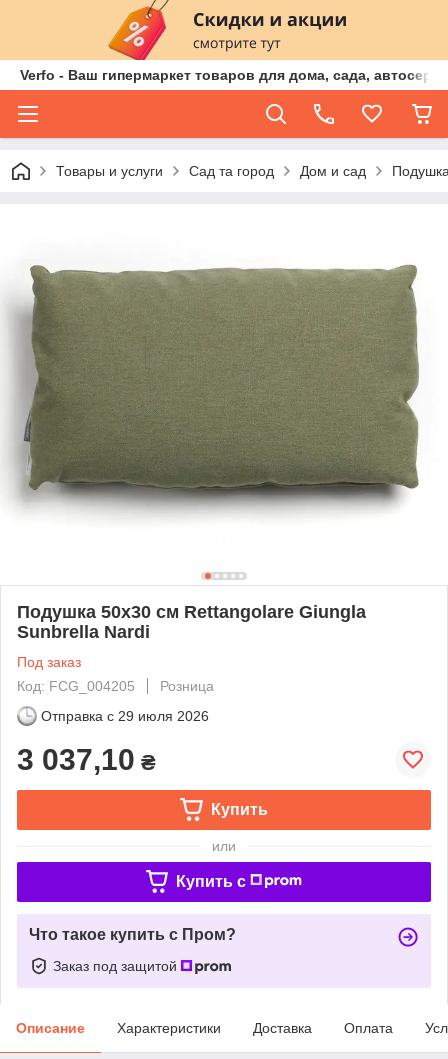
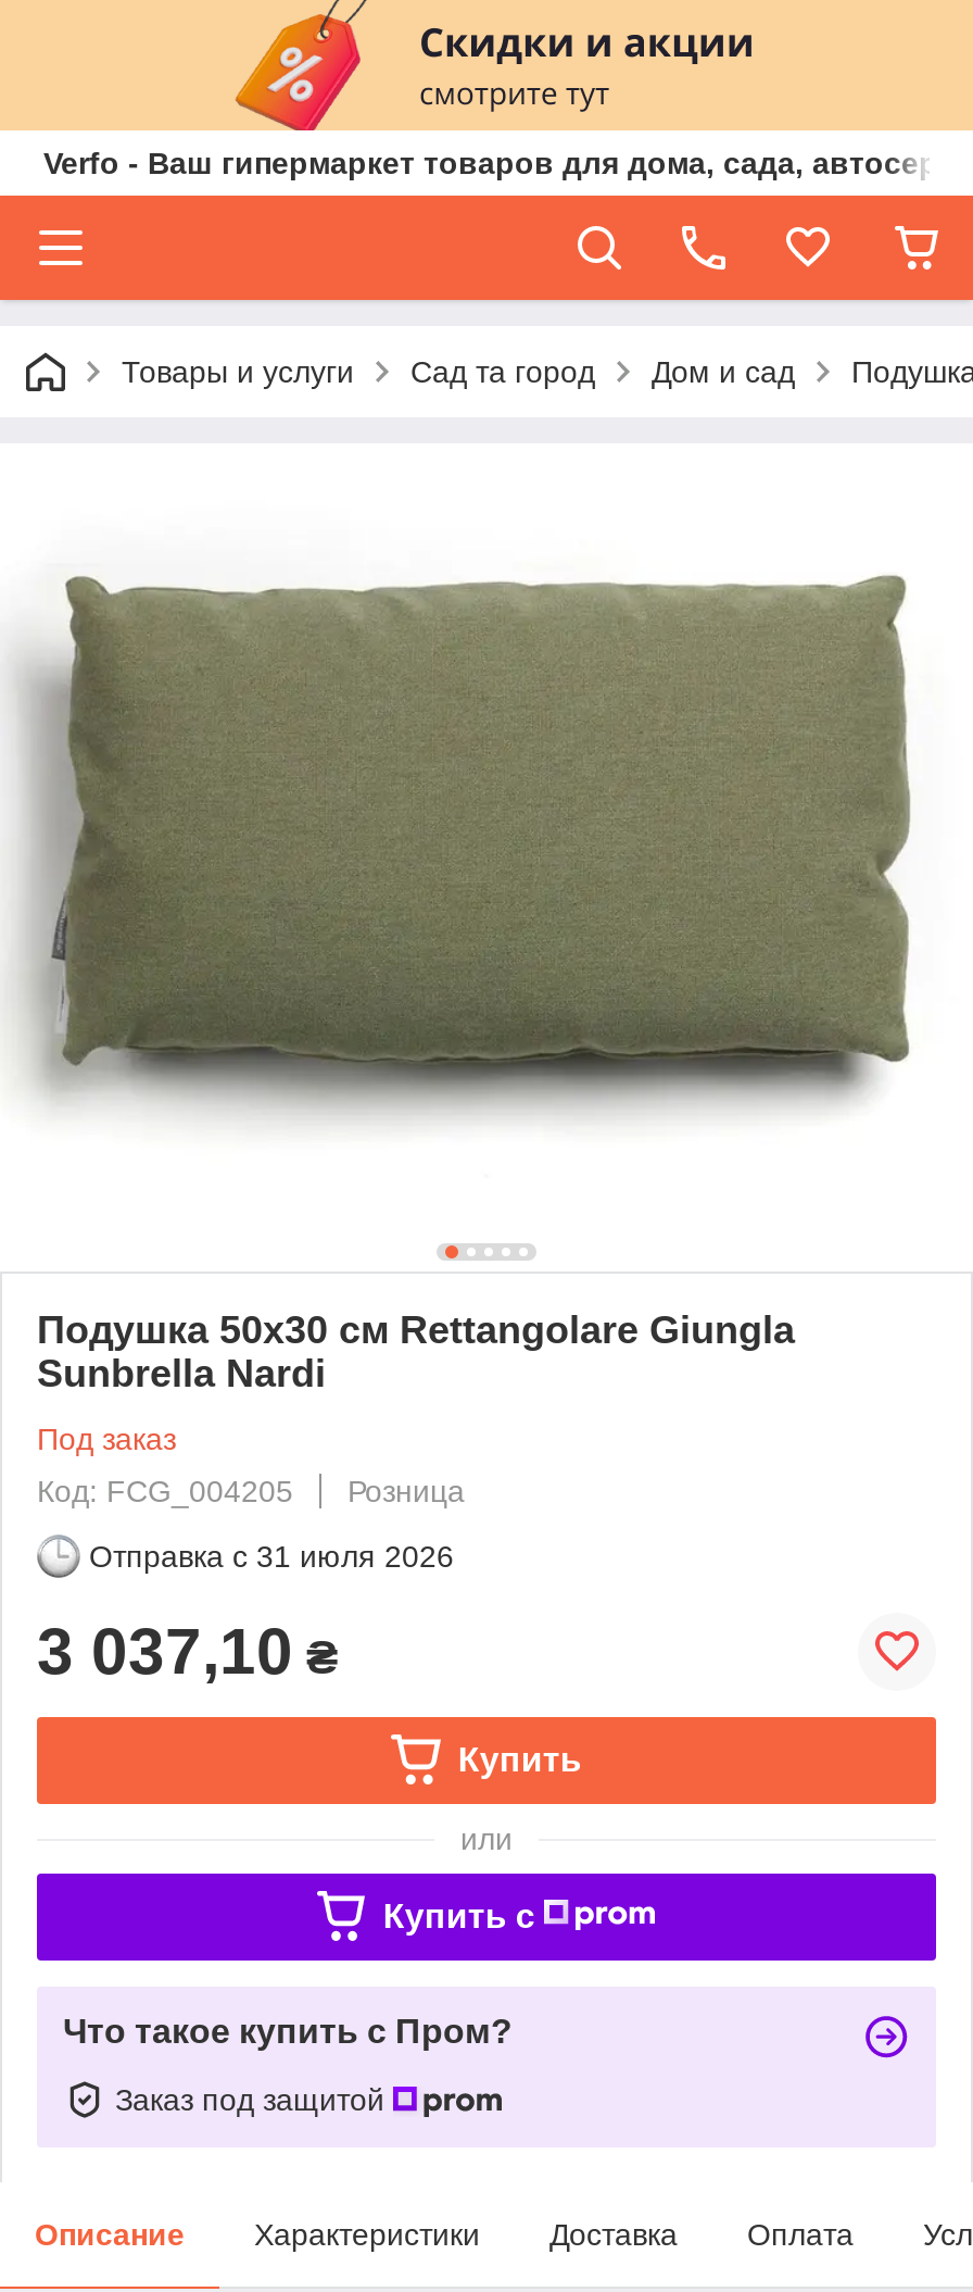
[41,708,209,724] Отправка с 29 июля 2026 -> [89,1538,454,1573] Отправка с 31 июля 2026

